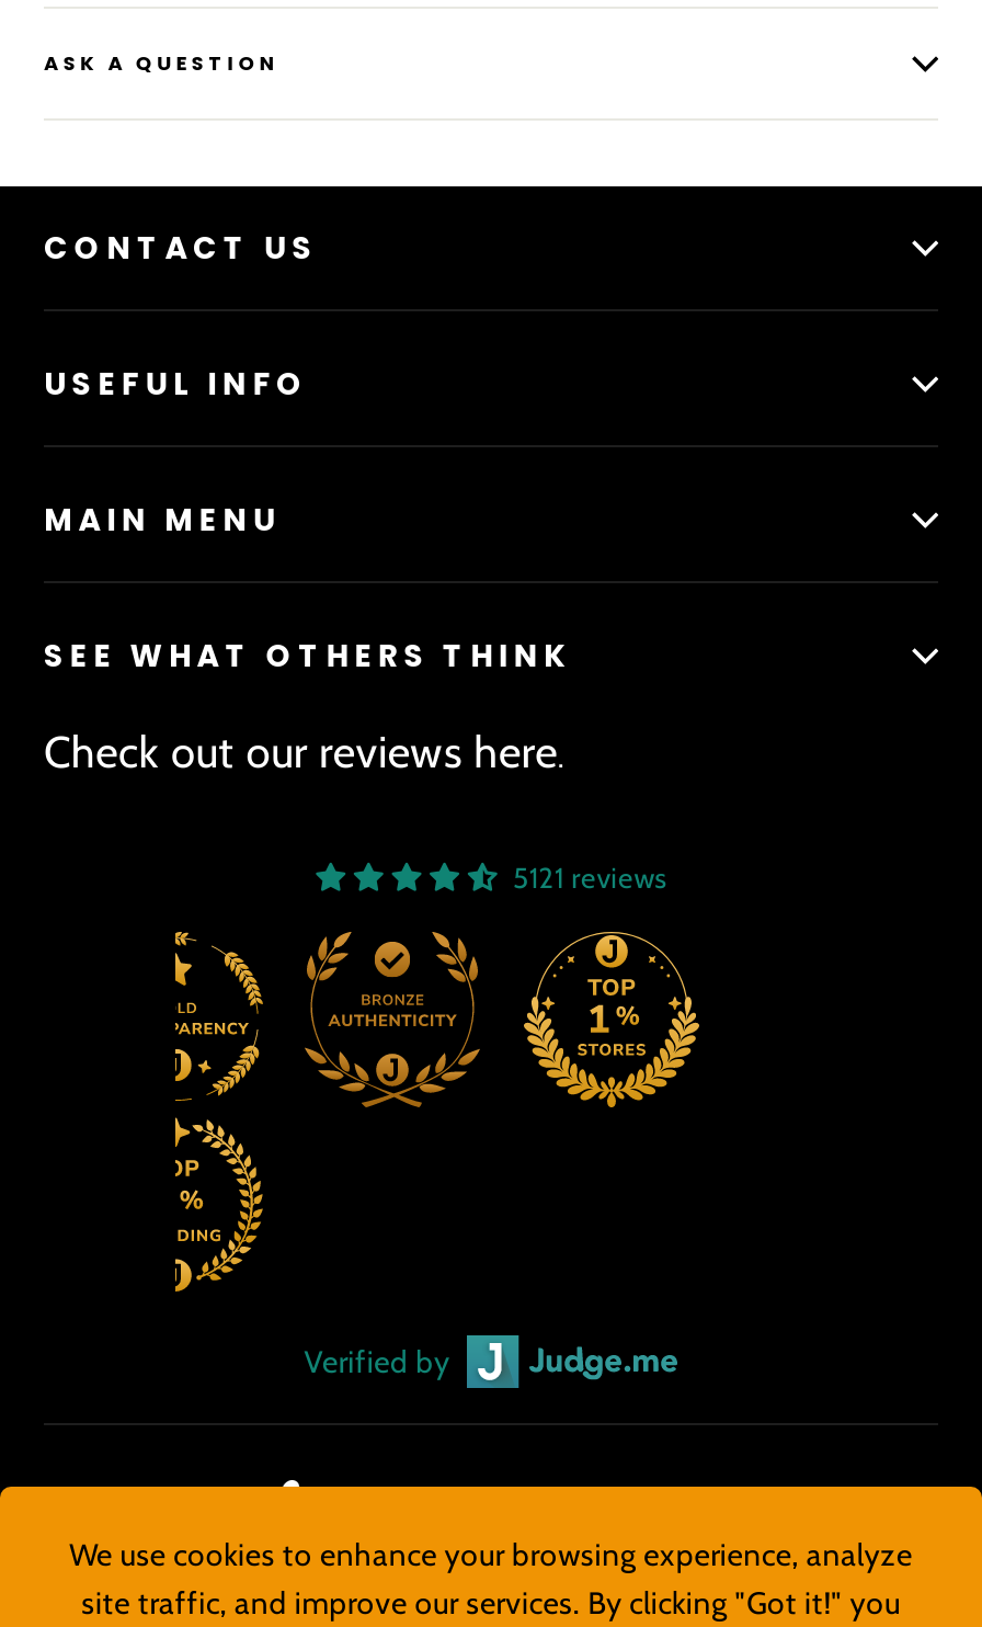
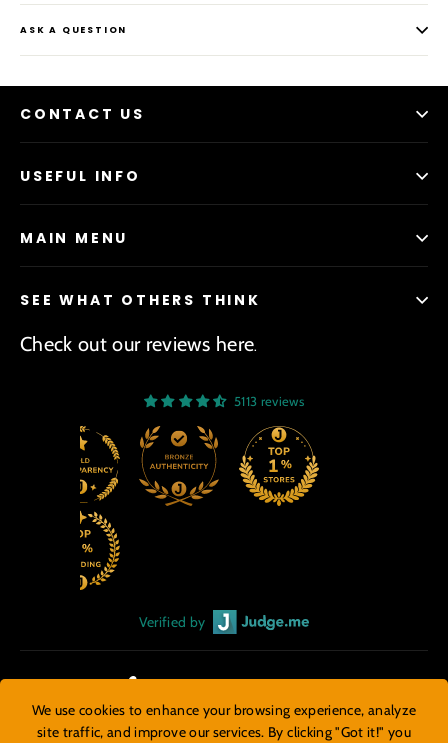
[513,860,666,895] 5121 reviews -> [234,393,304,409] 5113 reviews

